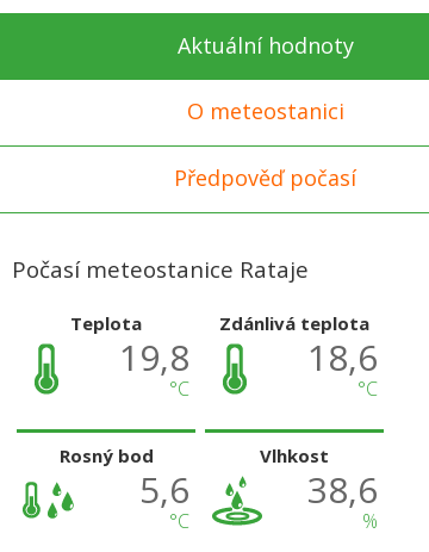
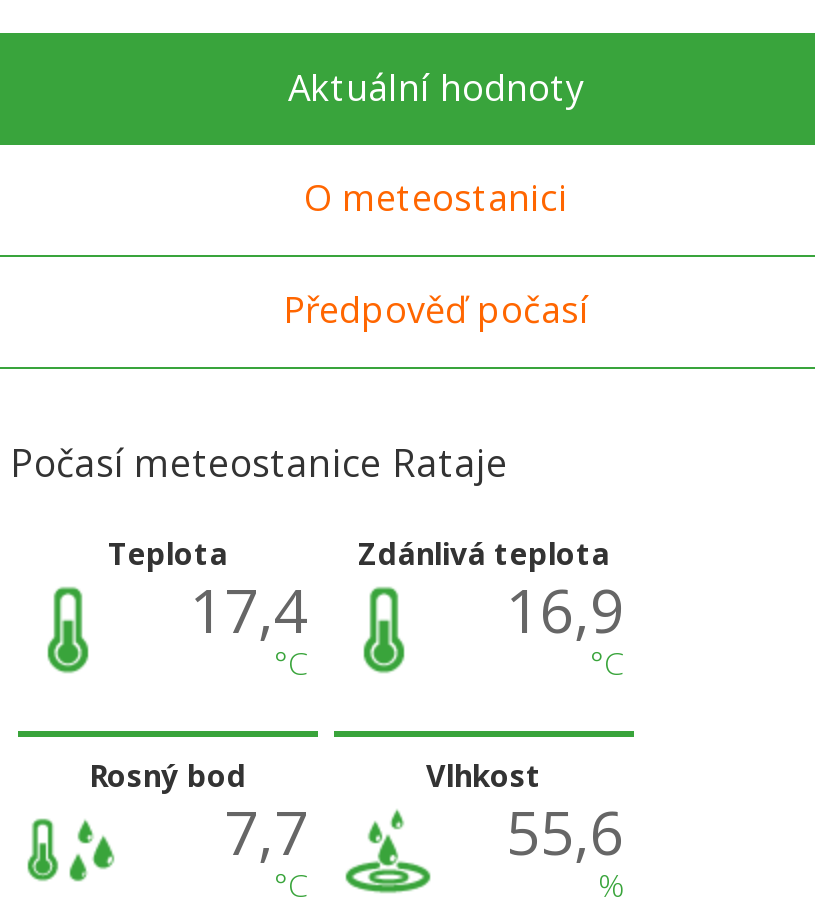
[119,333,189,382] 19,8 -> [190,570,308,652] 17,4
[307,333,378,382] 18,6 -> [506,570,624,652] 16,9
[139,465,189,514] 5,6 -> [224,792,308,874] 7,7
[307,465,378,514] 38,6 -> [506,792,624,874] 55,6

